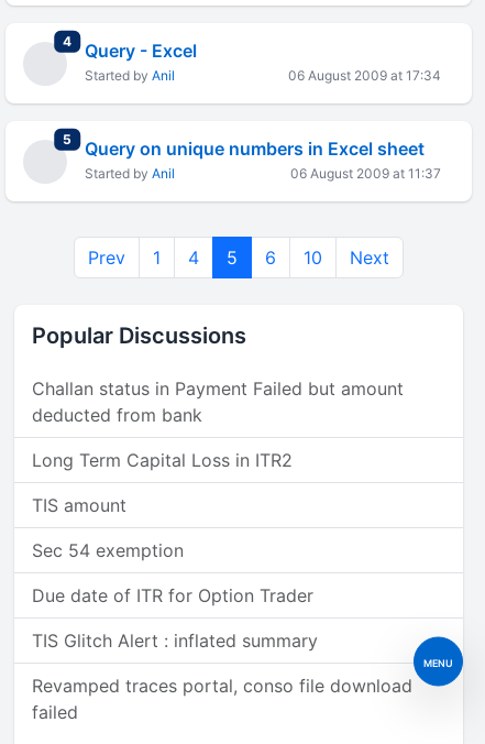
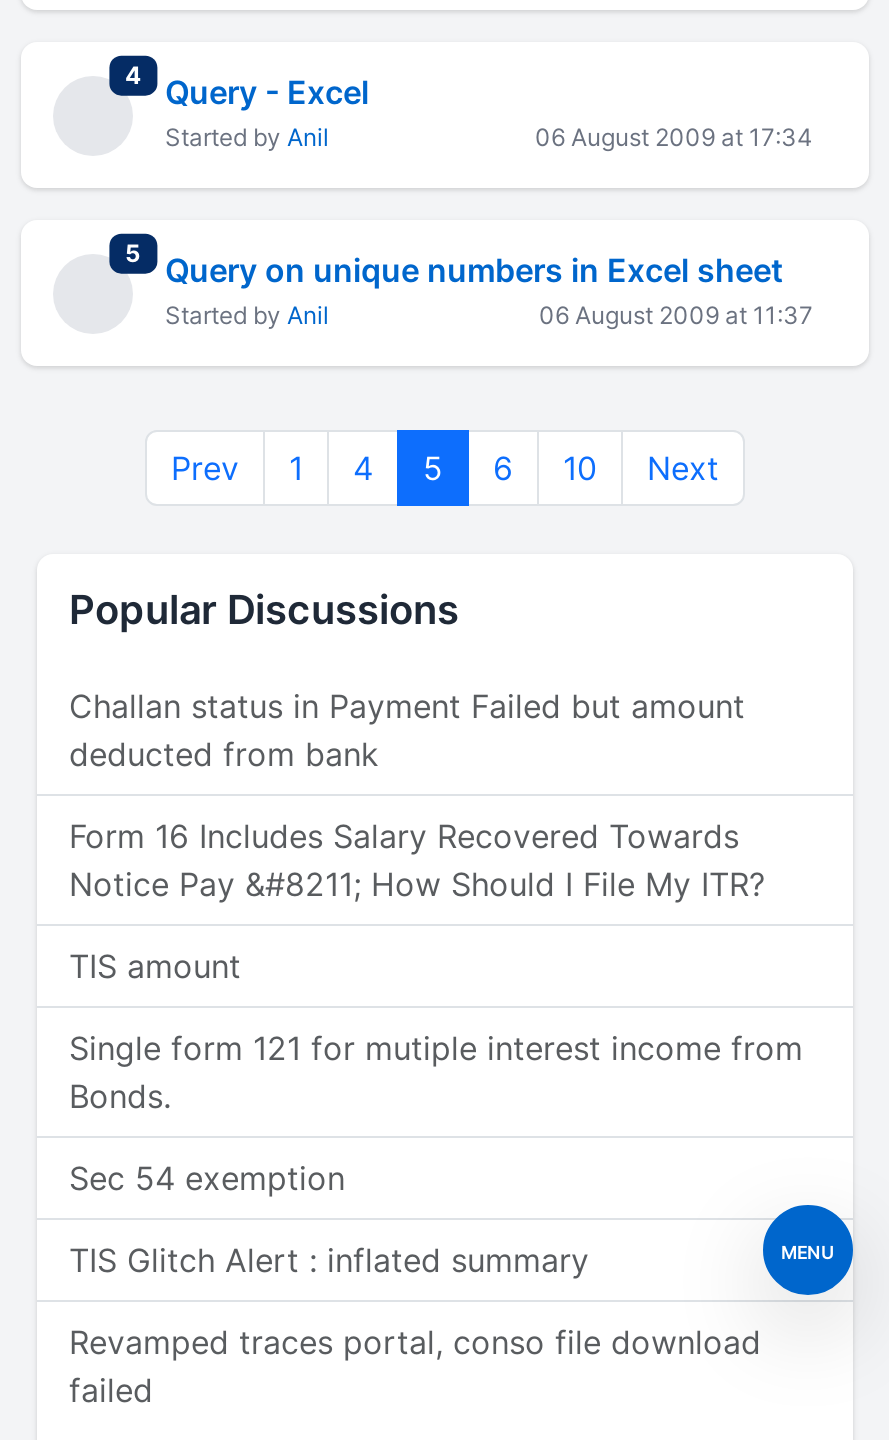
[32,449,293,471] Long Term Capital Loss in ITR2 -> [69,816,765,904] Form 16 Includes Salary Recovered Towards | Notice Pay &#8211; How Should I File My ITR?
none -> [69,1028,803,1116] Single form 121 for mutiple interest income from | Bonds.
moved [32,539,184,561] -> [69,1158,345,1198]: Sec 54 exemption
[32,584,313,606] Due date of ITR for Option Trader -> none

